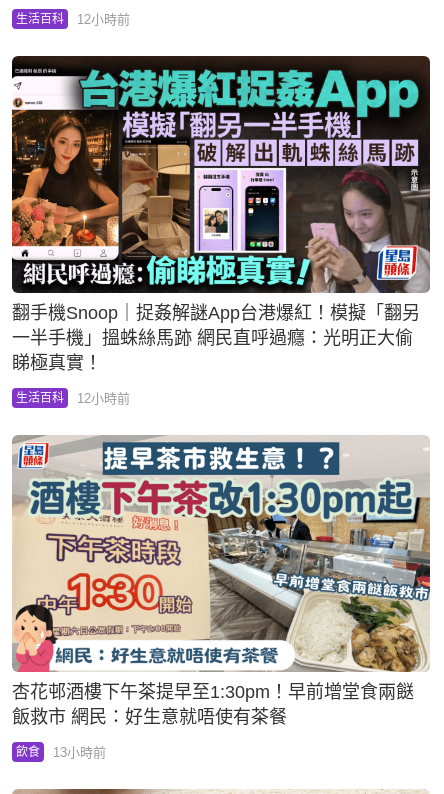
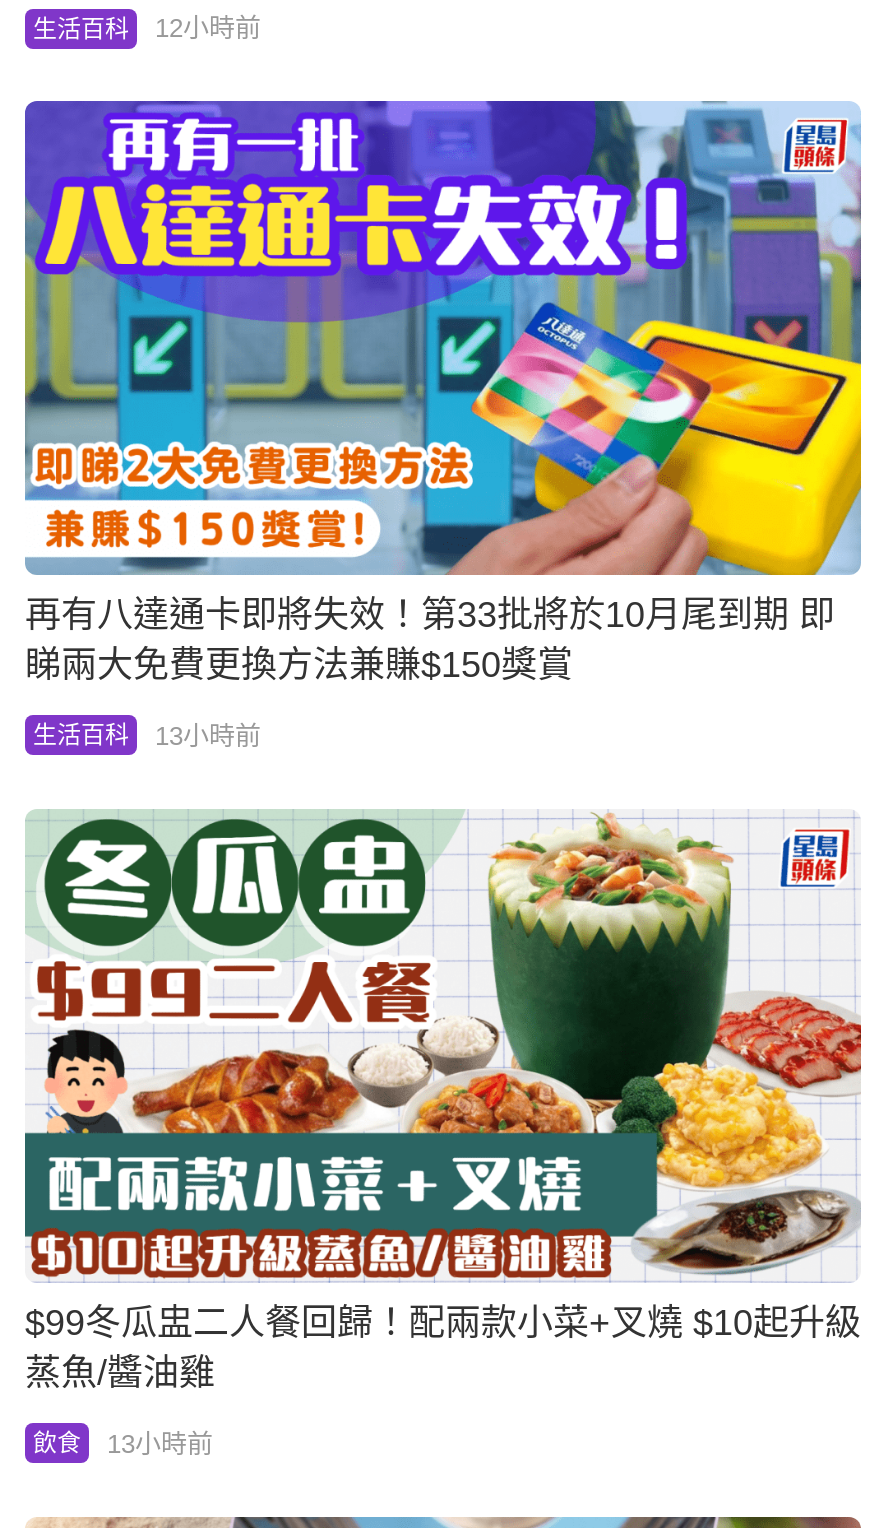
[11,55,431,373] [image] | 翻手機Snoop｜捉姦解謎App台港爆紅！模擬「翻另 | 一半手機」搵蛛絲馬跡 網民直呼過癮：光明正大偷 | 睇極真實！ -> [23,100,863,686] [image] | 再有八達通卡即將失效！第33批將於10月尾到期 即 | 睇兩大免費更換方法兼賺$150獎賞
[16,391,130,406] 生活百科 12小時前 -> [33,722,261,752] 生活百科 13小時前
[12,435,431,727] [image] | 杏花邨酒樓下午茶提早至1:30pm！早前增堂食兩餸 | 飯救市 網民：好生意就唔使有茶餐 -> [23,812,863,1393] [image] | $99冬瓜盅二人餐回歸！配兩款小菜+叉燒 $10起升級 | 蒸魚/醬油雞

